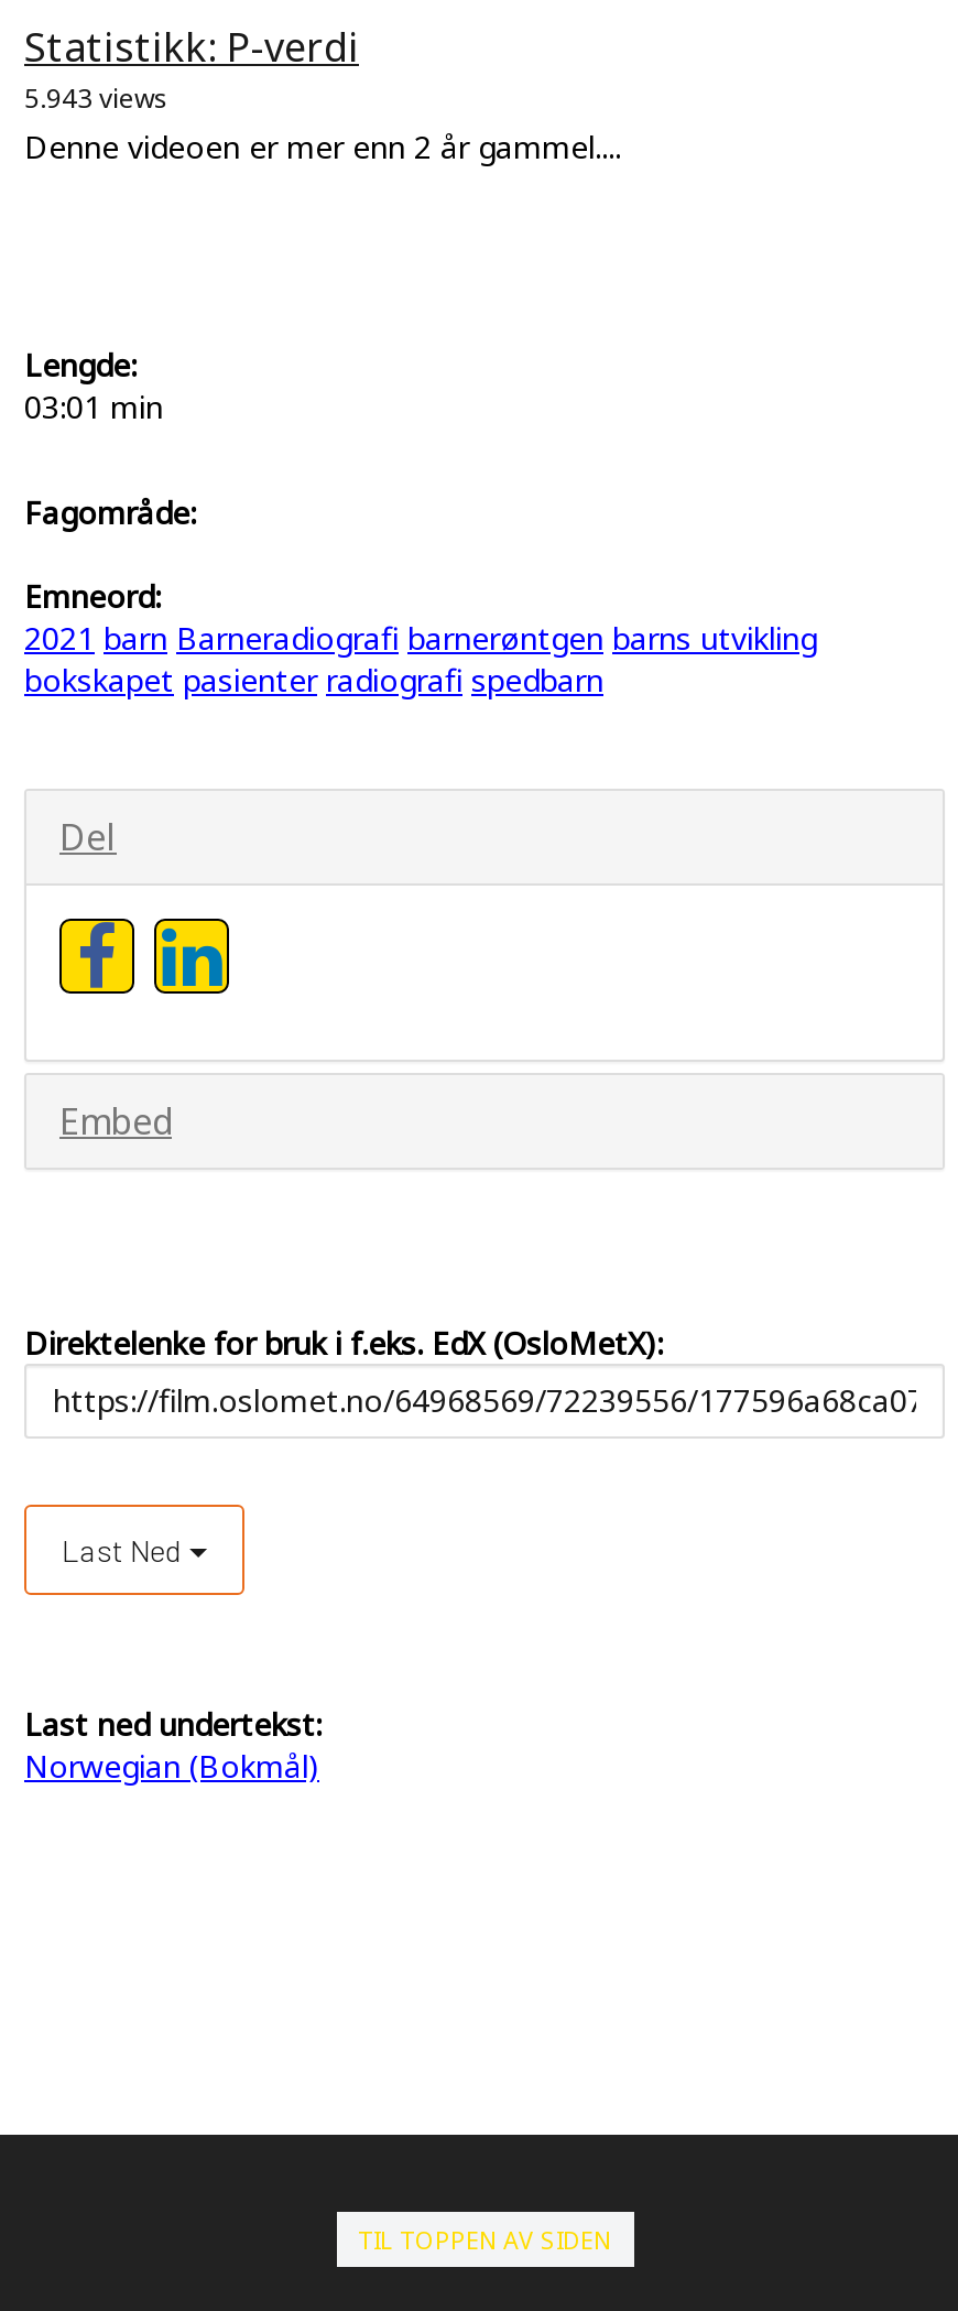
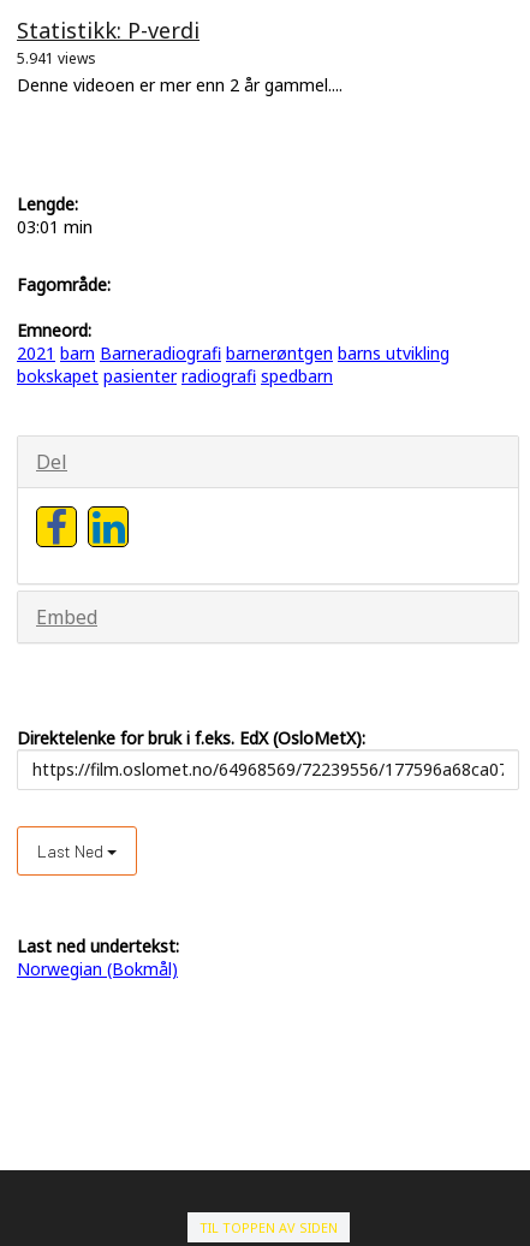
[24,79,170,116] 5.943 views -> [17,48,96,68] 5.941 views

